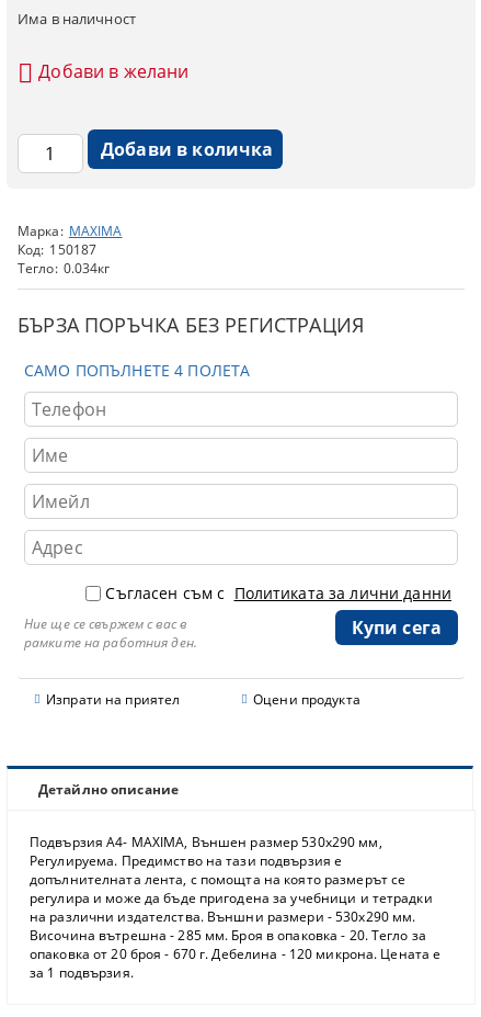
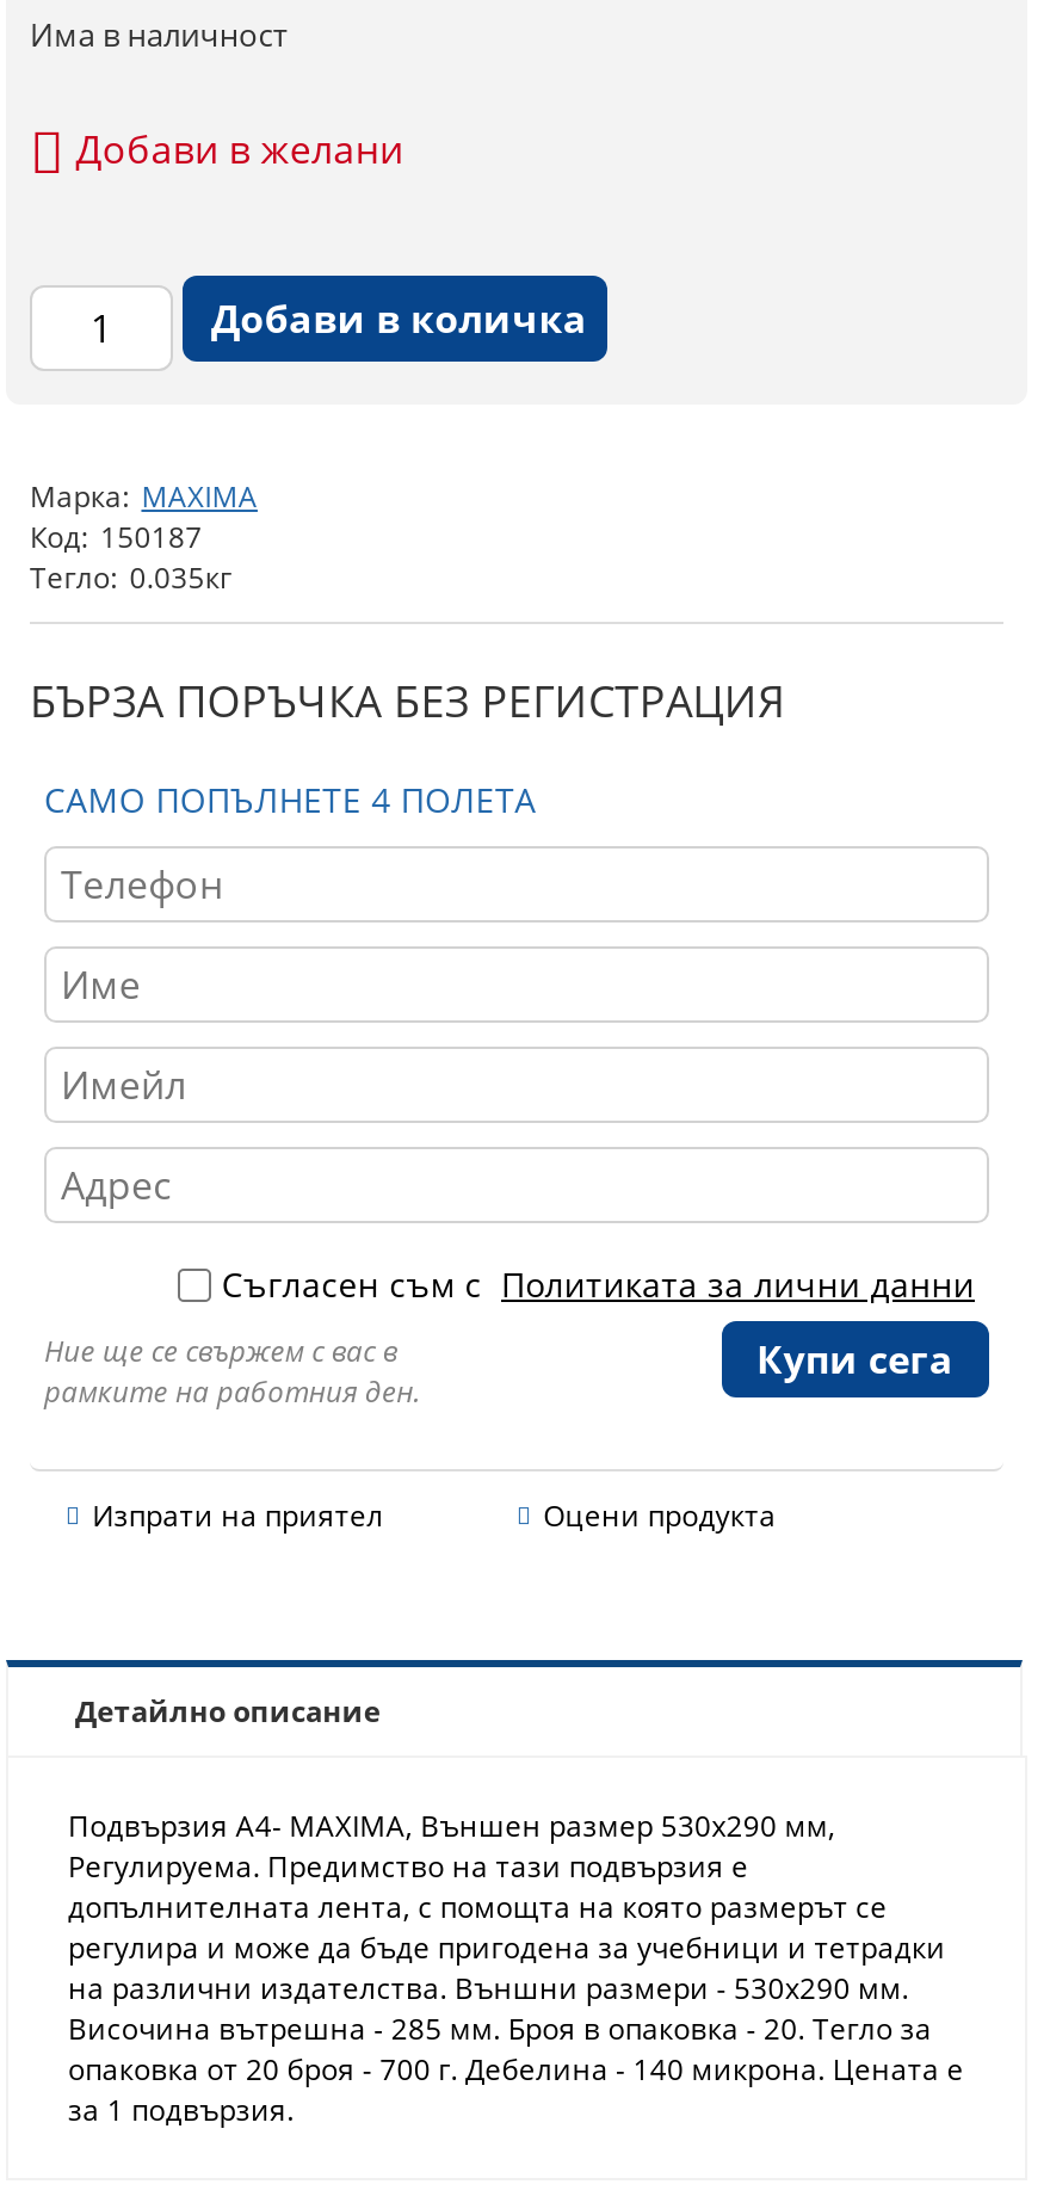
[18,259,110,277] Тегло: 0.034кг -> [30,557,232,597] Тегло: 0.035кг
[30,944,441,963] опаковка от 20 броя - 670 г. Дебелина - 120 микрона. Цената е -> [68,2049,964,2089] опаковка от 20 броя - 700 г. Дебелина - 140 микрона. Цената е

